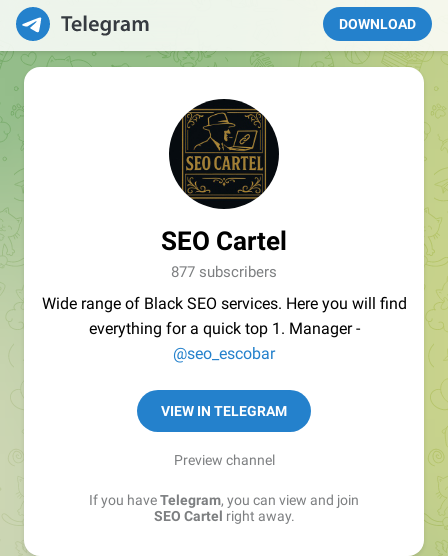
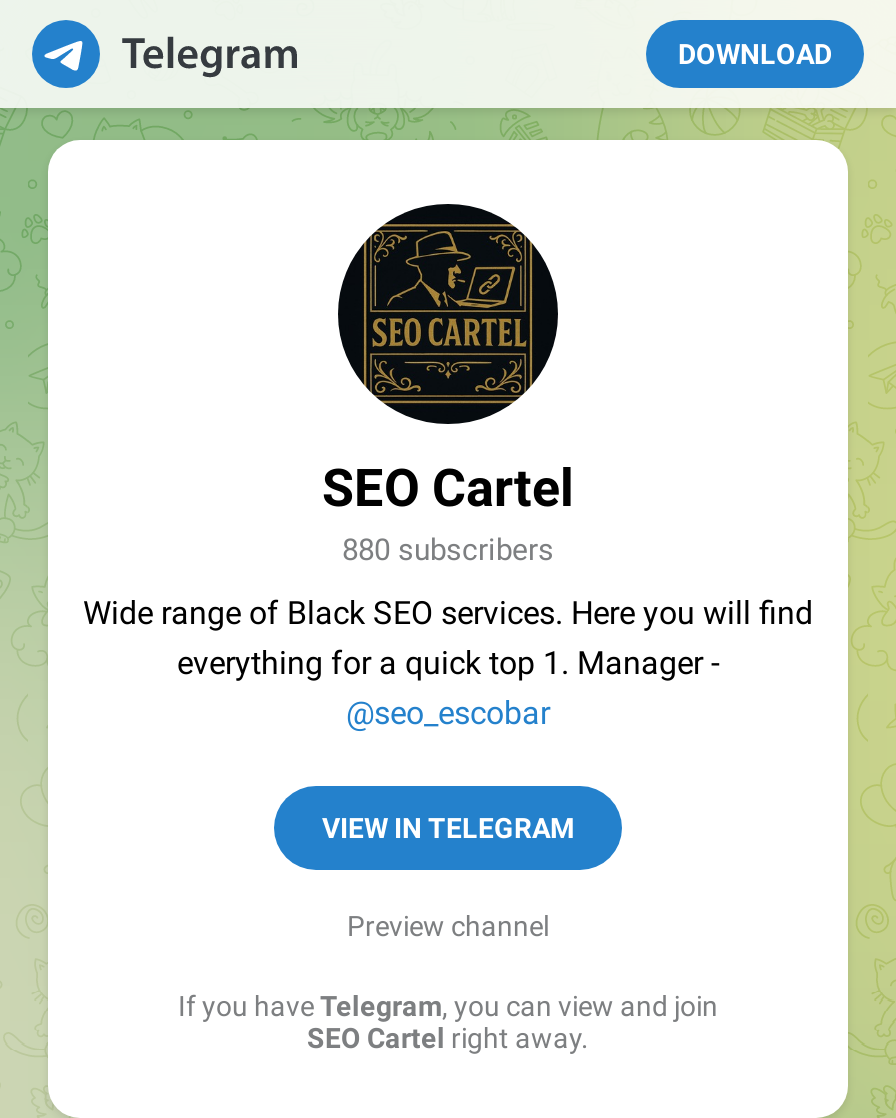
[171,263,277,281] 877 subscribers -> [342,532,554,568] 880 subscribers

